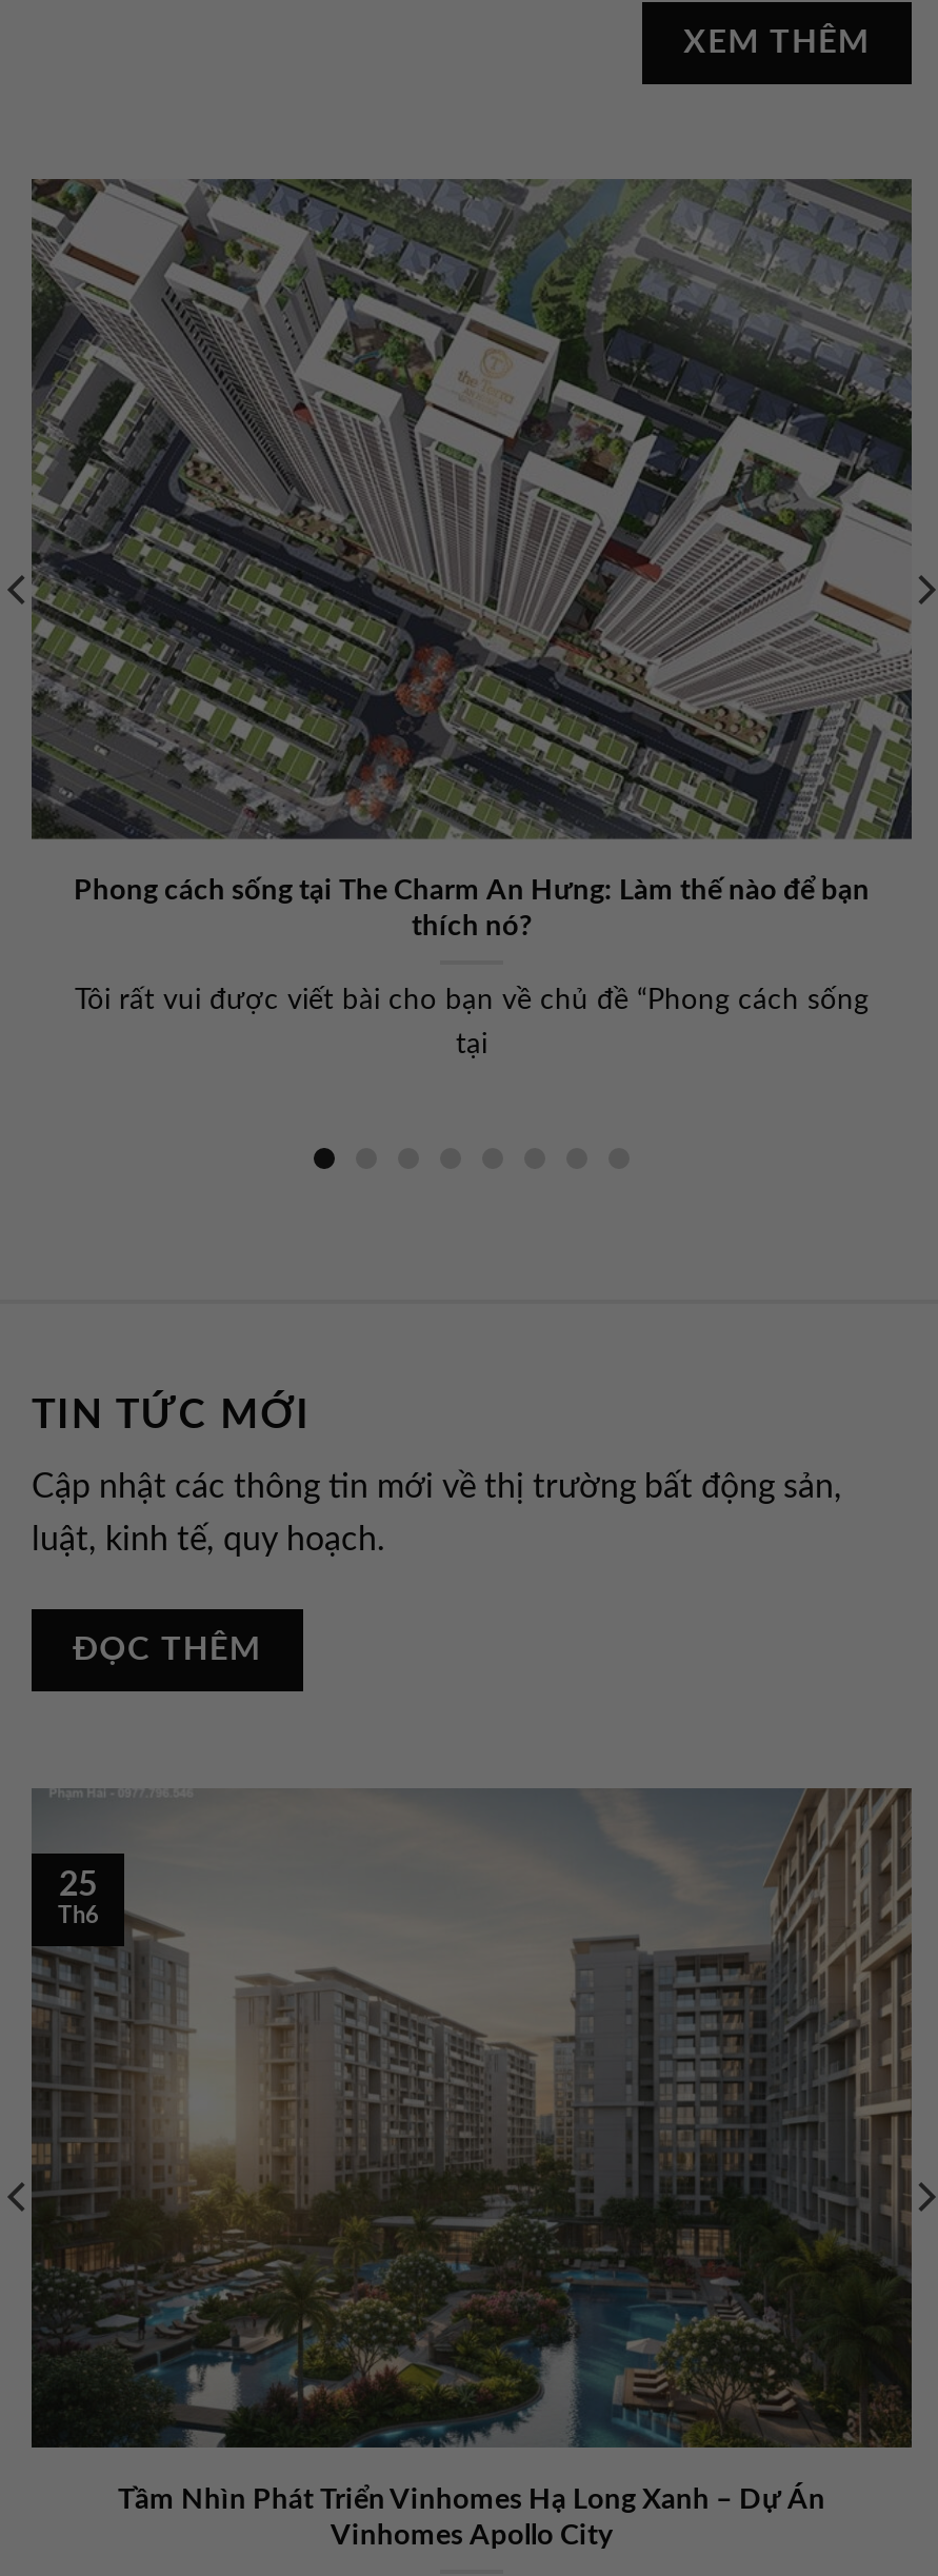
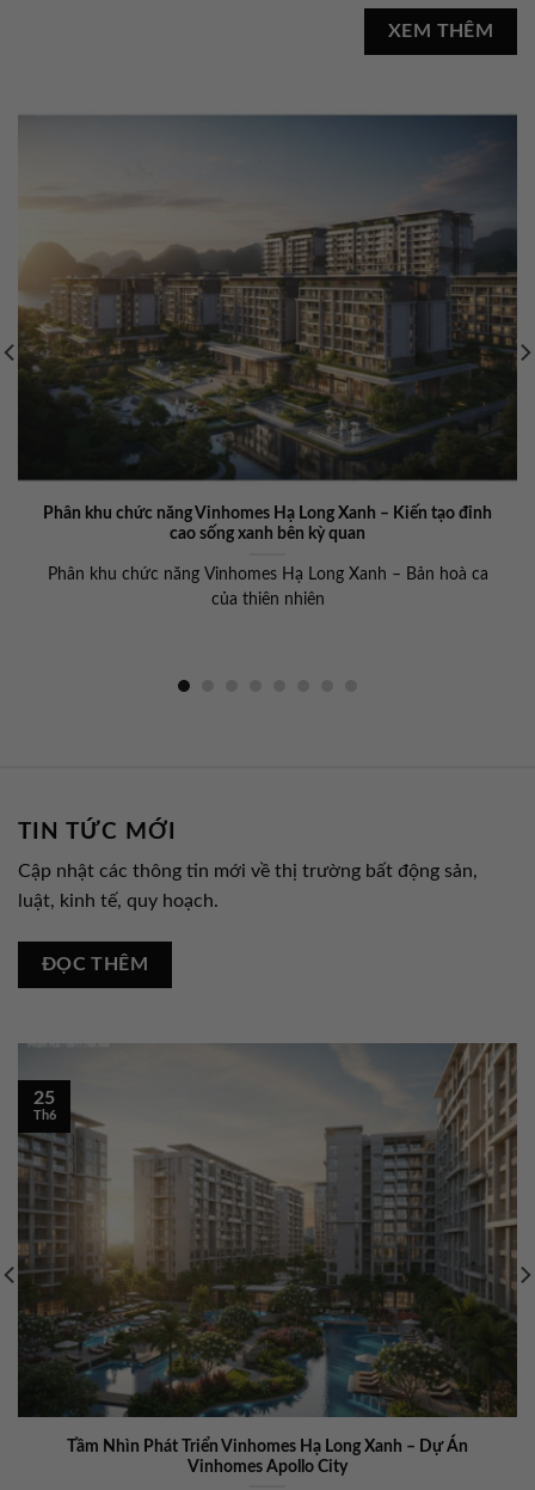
[6,176,912,942] [image] | Phong cách sống tại The Charm An Hưng: Làm thế nào để bạn | thích nó? -> [4,114,531,542] [image] | Phân khu chức năng Vinhomes Hạ Long Xanh – Kiến tạo đỉnh | cao sống xanh bên kỳ quan
[75,986,869,1015] Tôi rất vui được viết bài cho bạn về chủ đề “Phong cách sống -> [47,567,488,584] Phân khu chức năng Vinhomes Hạ Long Xanh – Bản hoà ca
[456,1030,487,1059] tại -> [211,592,324,609] của thiên nhiên

